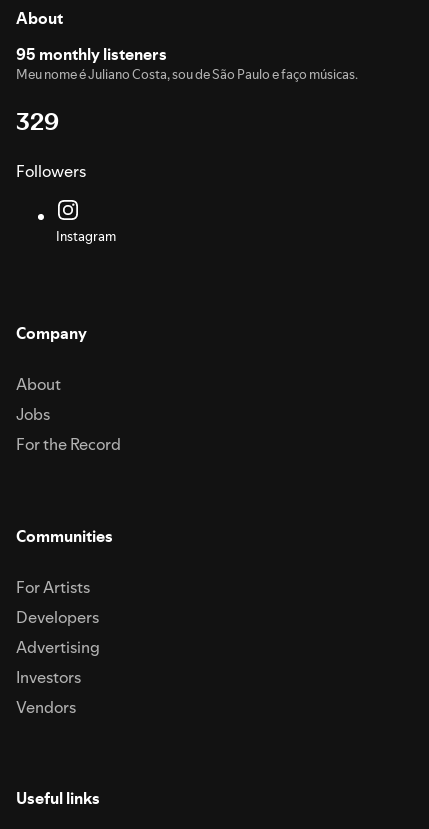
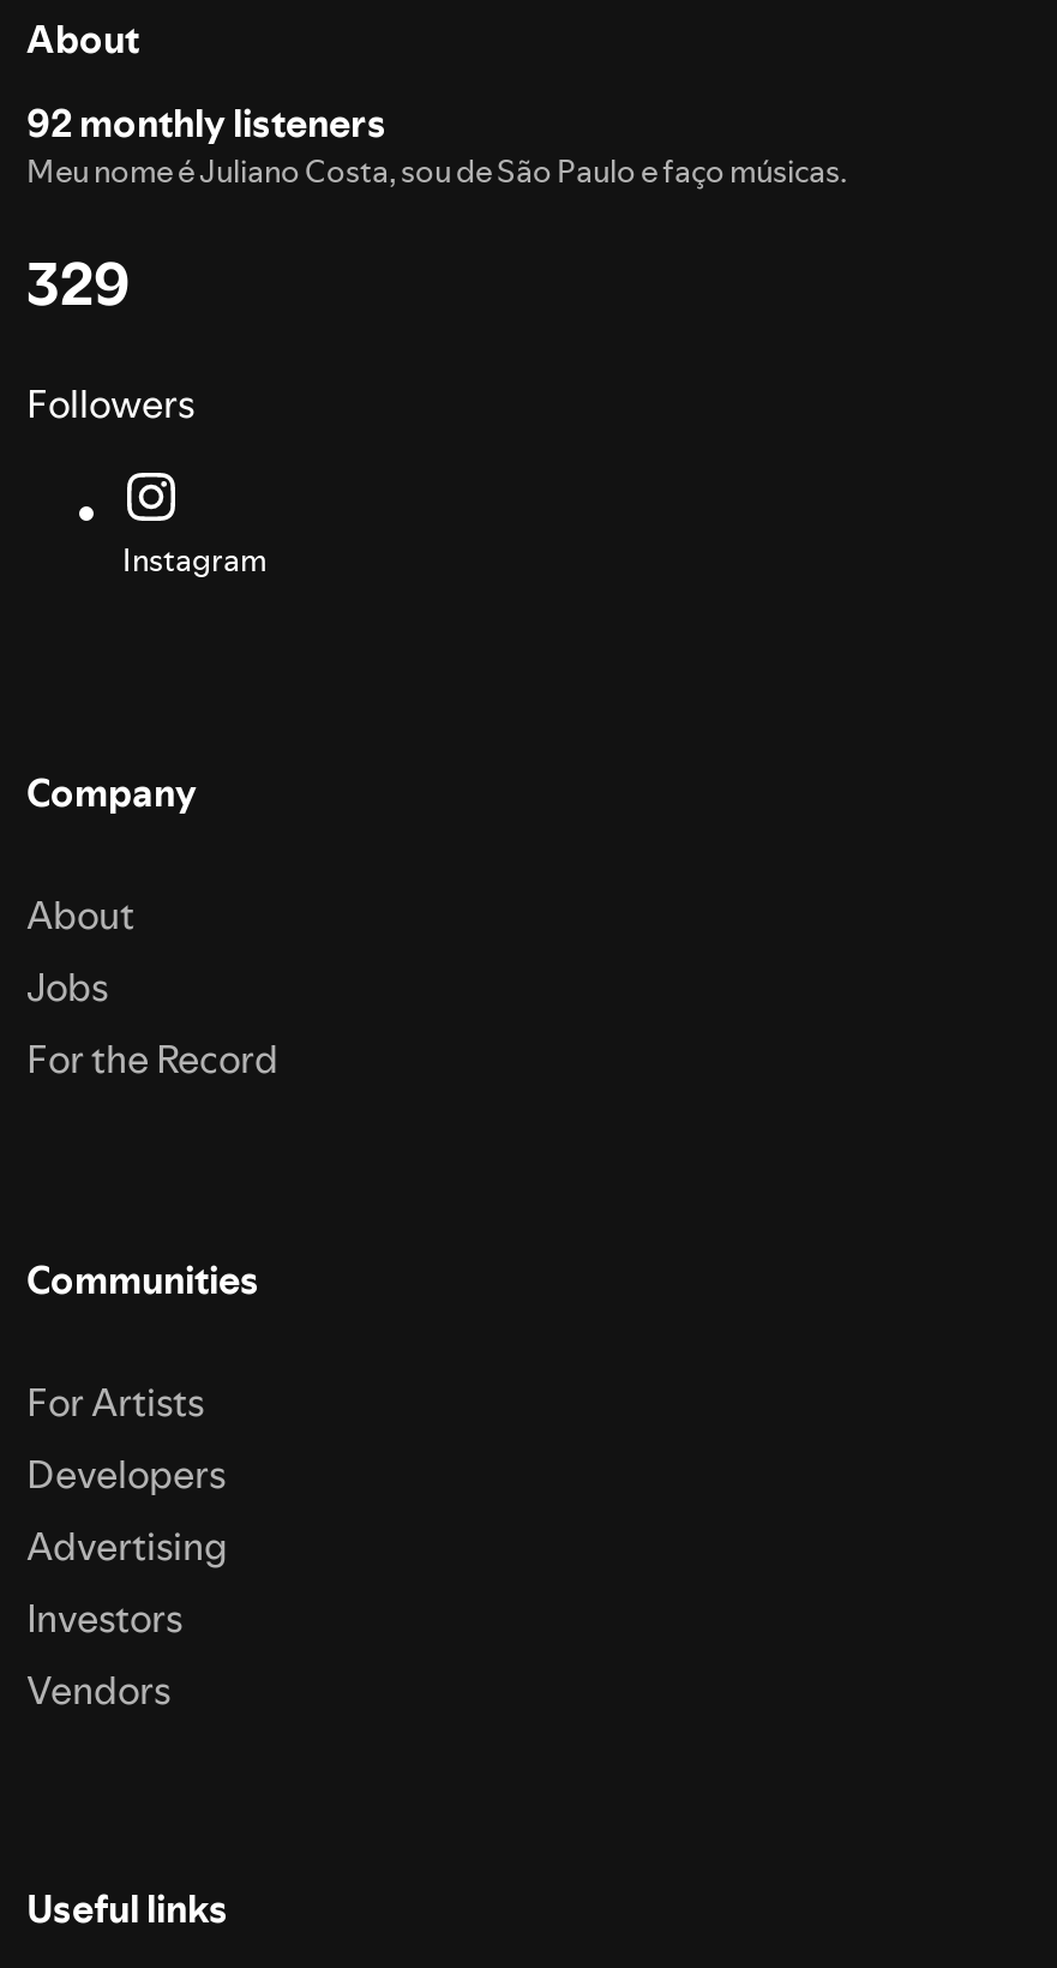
[16,43,167,65] 95 monthly listeners -> [26,96,386,148] 92 monthly listeners

